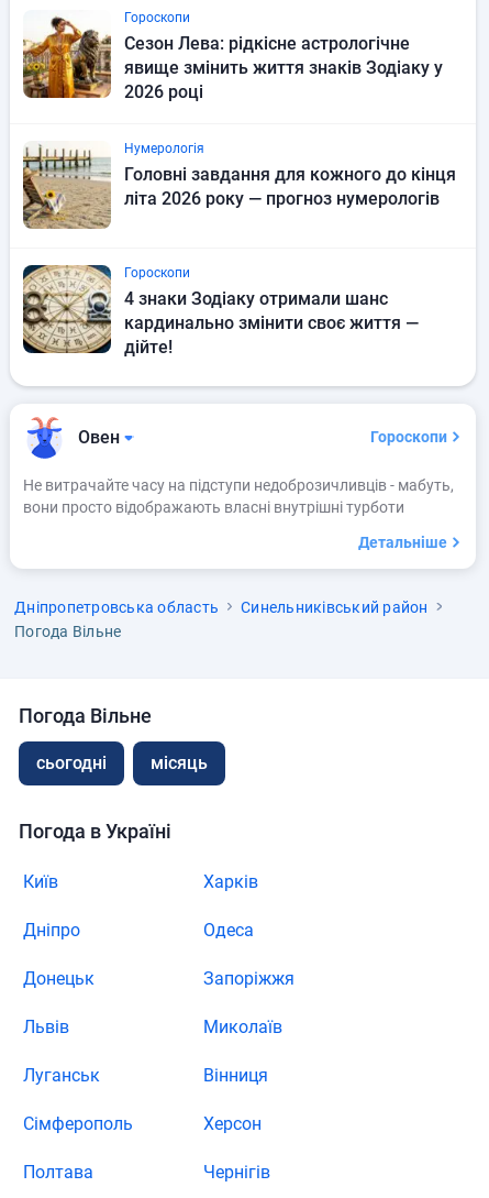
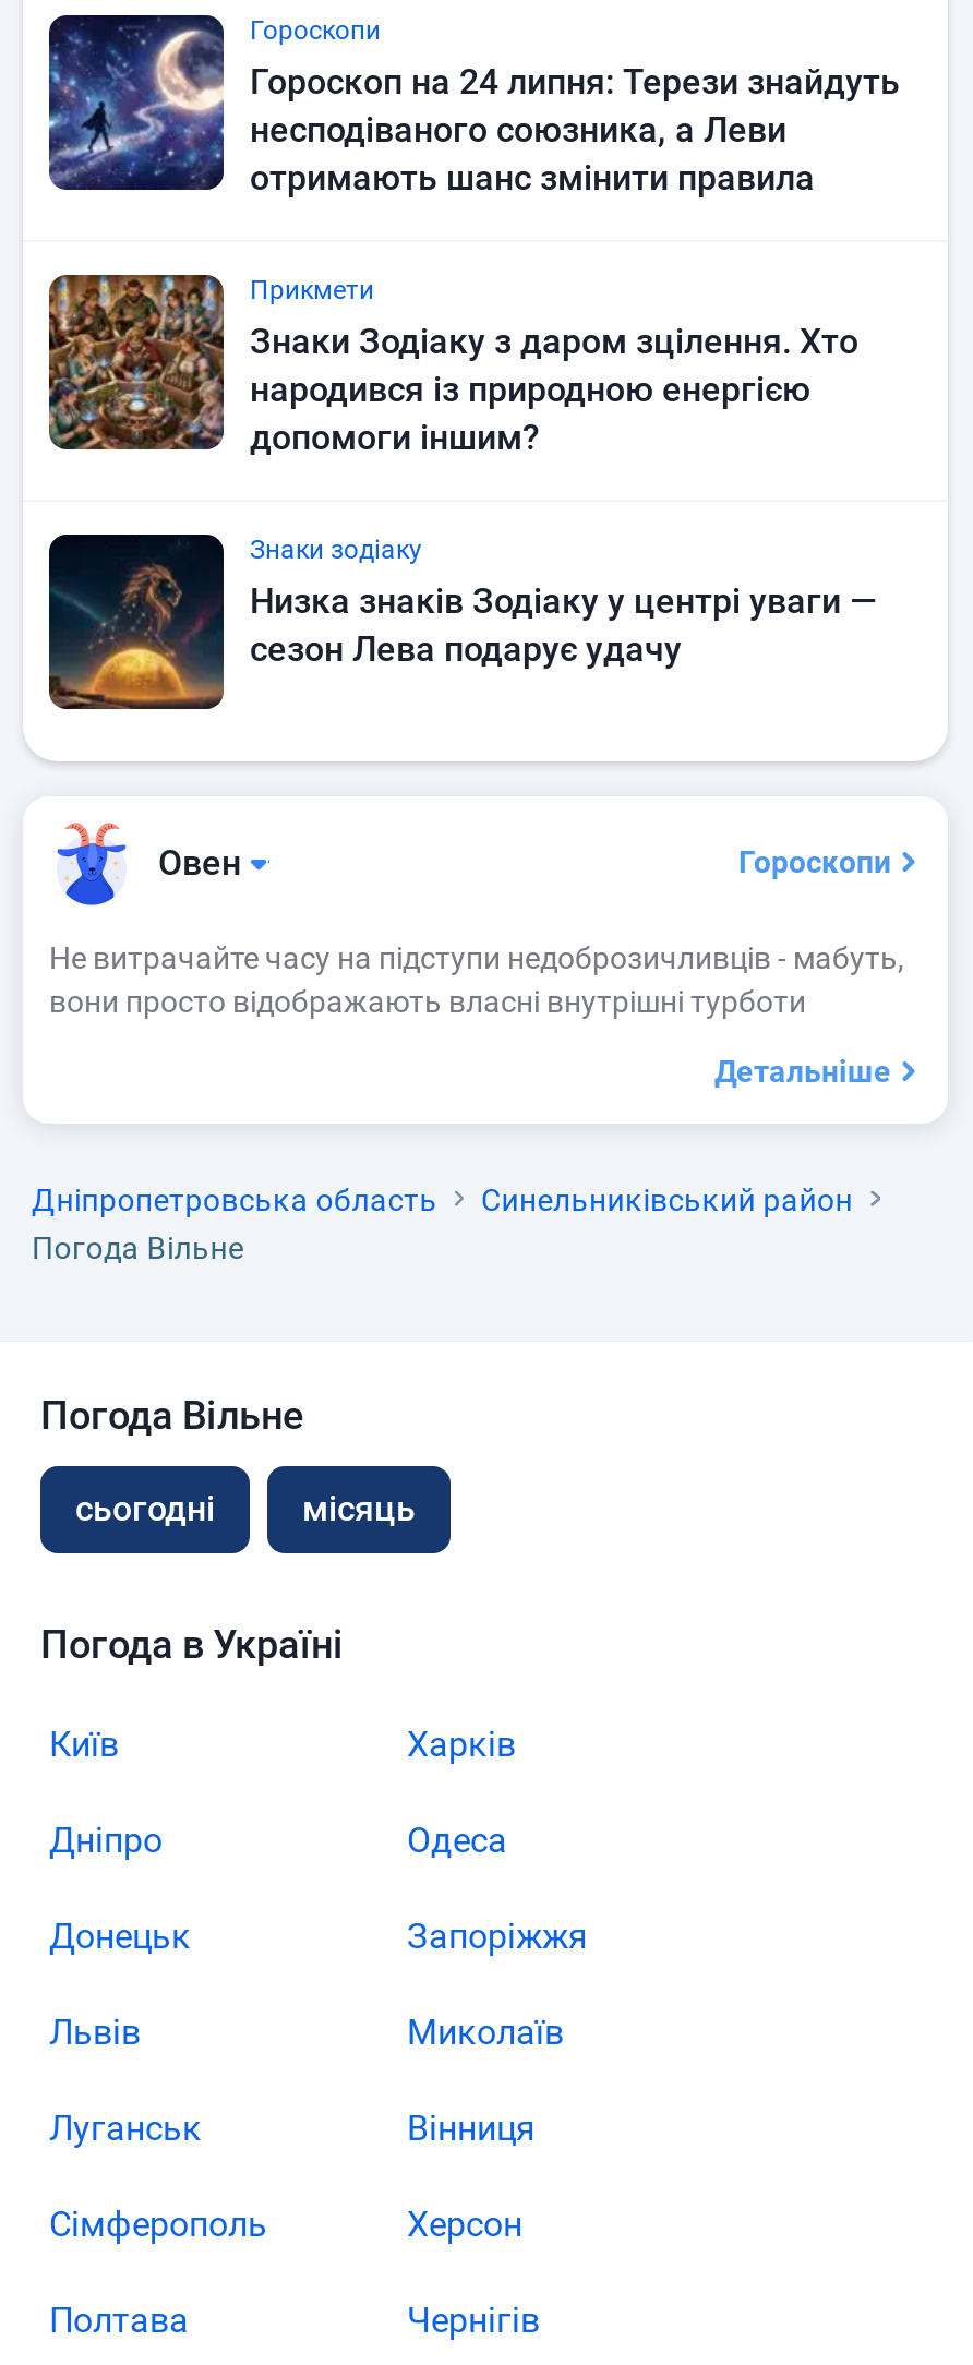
[22,10,443,102] [image] | Сезон Лева: рідкісне астрологічне | явище змінить життя знаків Зодіаку у | 2026 році -> [47,13,900,199] [image] | Гороскоп на 24 липня: Терези знайдуть | несподіваного союзника, а Леви | отримають шанс змінити правила
[22,141,456,230] [image] | Нумерологія | Головні завдання для кожного до кінця | літа 2026 року — прогноз нумерологів -> [47,273,858,458] [image] | Прикмети | Знаки Зодіаку з даром зцілення. Хто | народився із природною енергією | допомоги іншим?
[22,264,419,360] [image] | Гороскопи | 4 знаки Зодіаку отримали шанс | кардинально змінити своє життя — | дійте! -> [47,521,876,711] [image] | Знаки зодіаку | Низка знаків Зодіаку у центрі уваги — | сезон Лева подарує удачу

